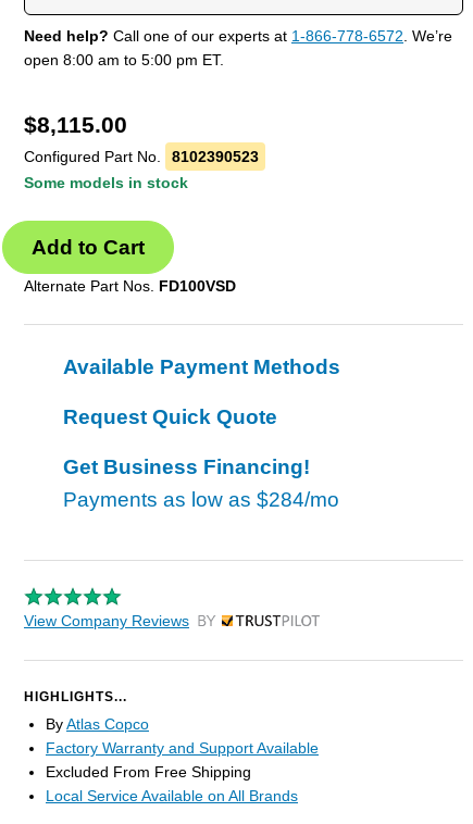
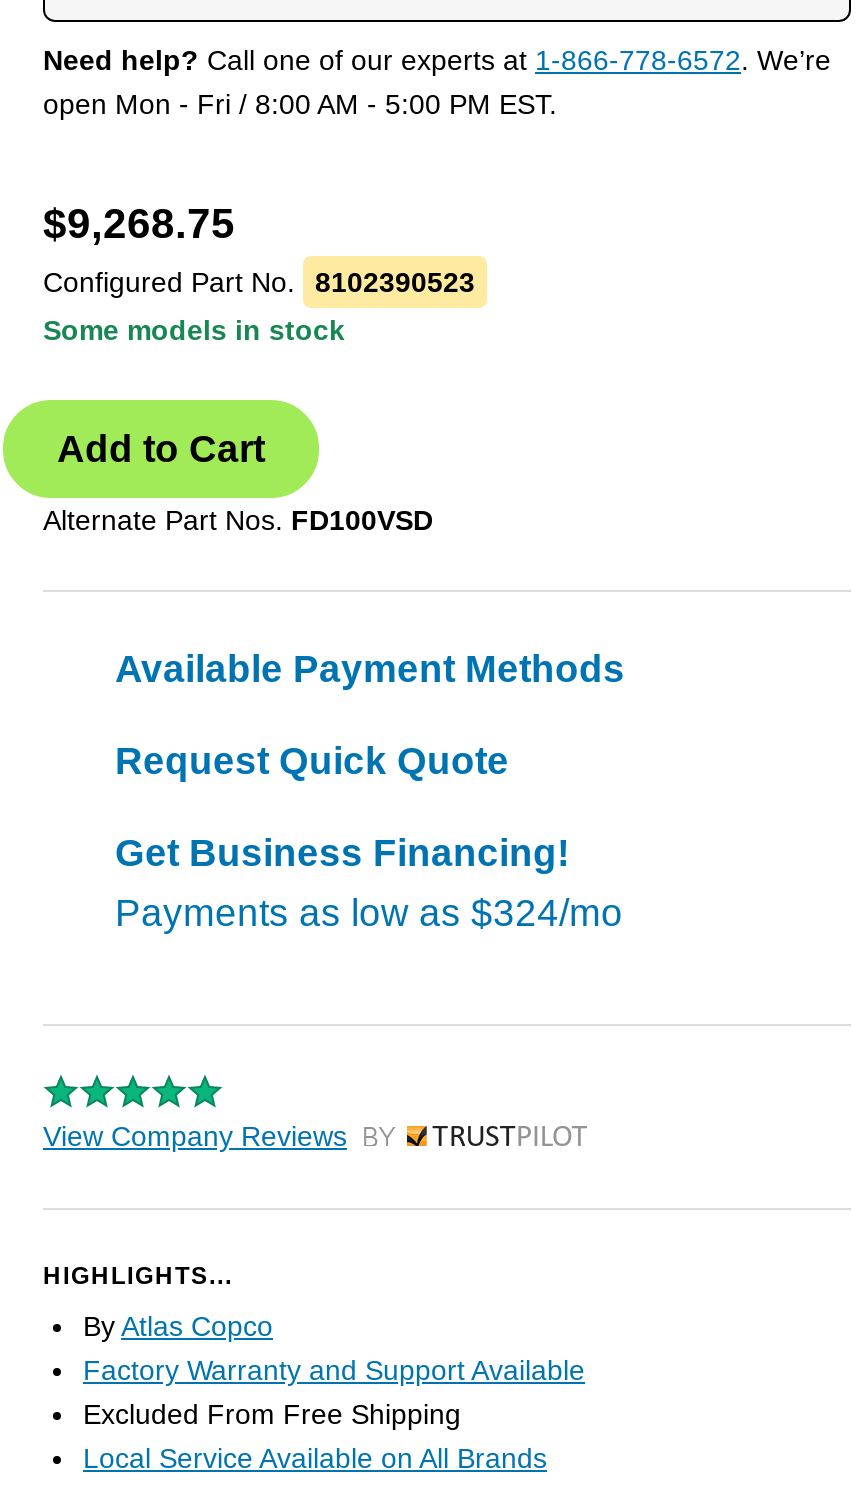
[24,52,224,69] open 8:00 am to 5:00 pm ET. -> [43,89,557,121] open Mon - Fri / 8:00 AM - 5:00 PM EST.
[24,112,127,137] $8,115.00 -> [43,201,235,247] $9,268.75
[63,489,339,511] Payments as low as $284/mo -> [115,893,623,935] Payments as low as $324/mo

